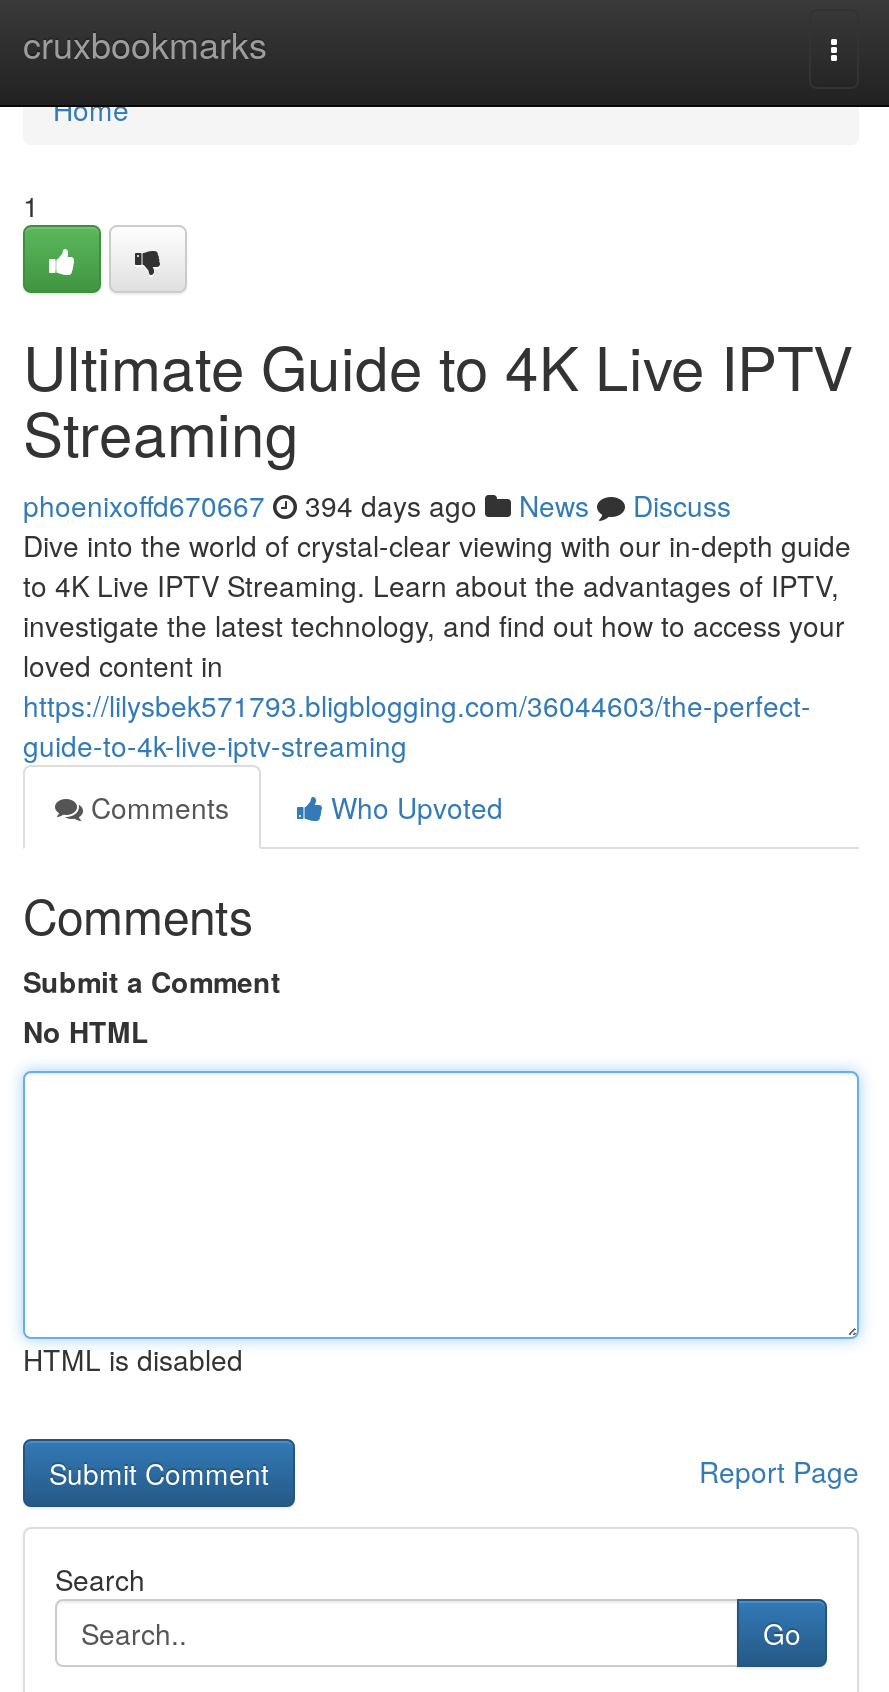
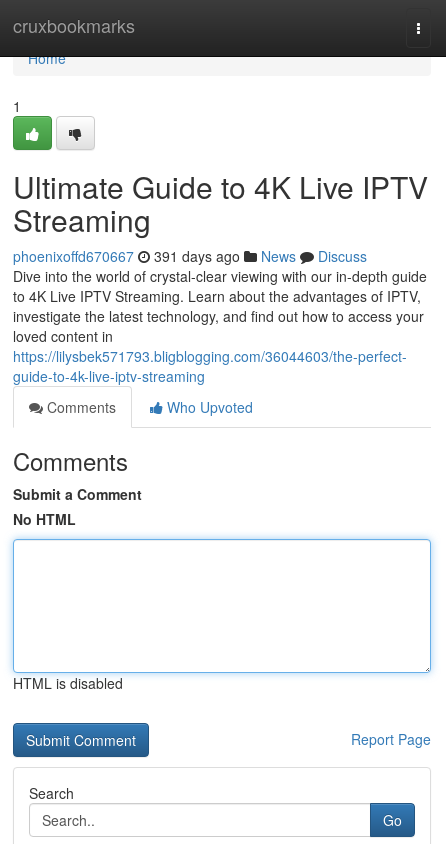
[23,485,731,525] phoenixoffd670667 394 days ago News Discuss -> [13,246,367,266] phoenixoffd670667 391 days ago News Discuss

